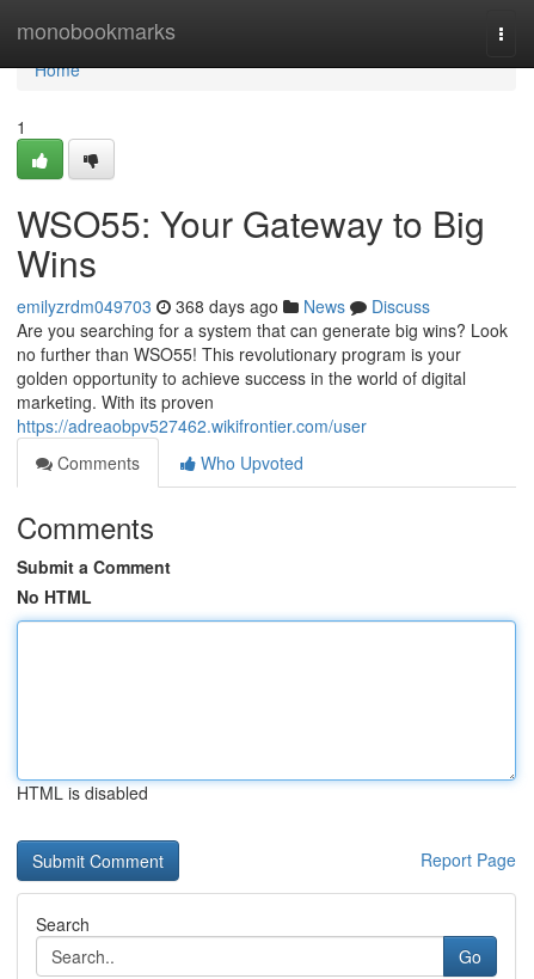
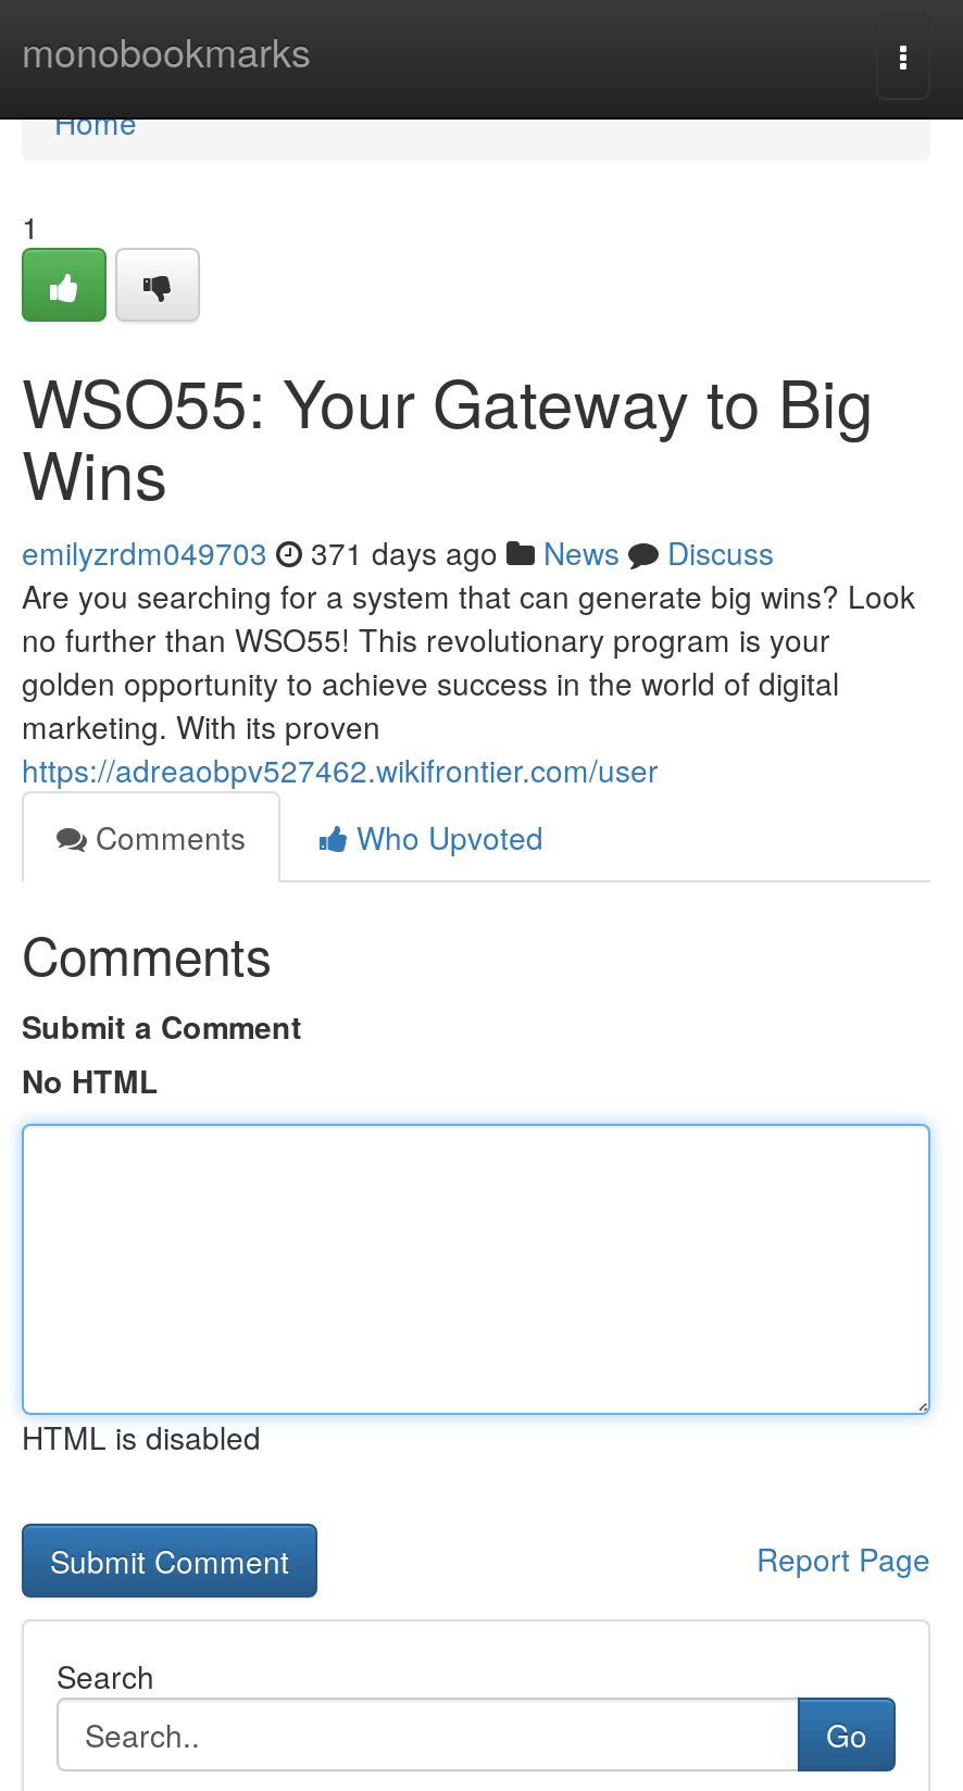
[17,294,430,318] emilyzrdm049703 368 days ago News Discuss -> [22,530,774,574] emilyzrdm049703 371 days ago News Discuss

